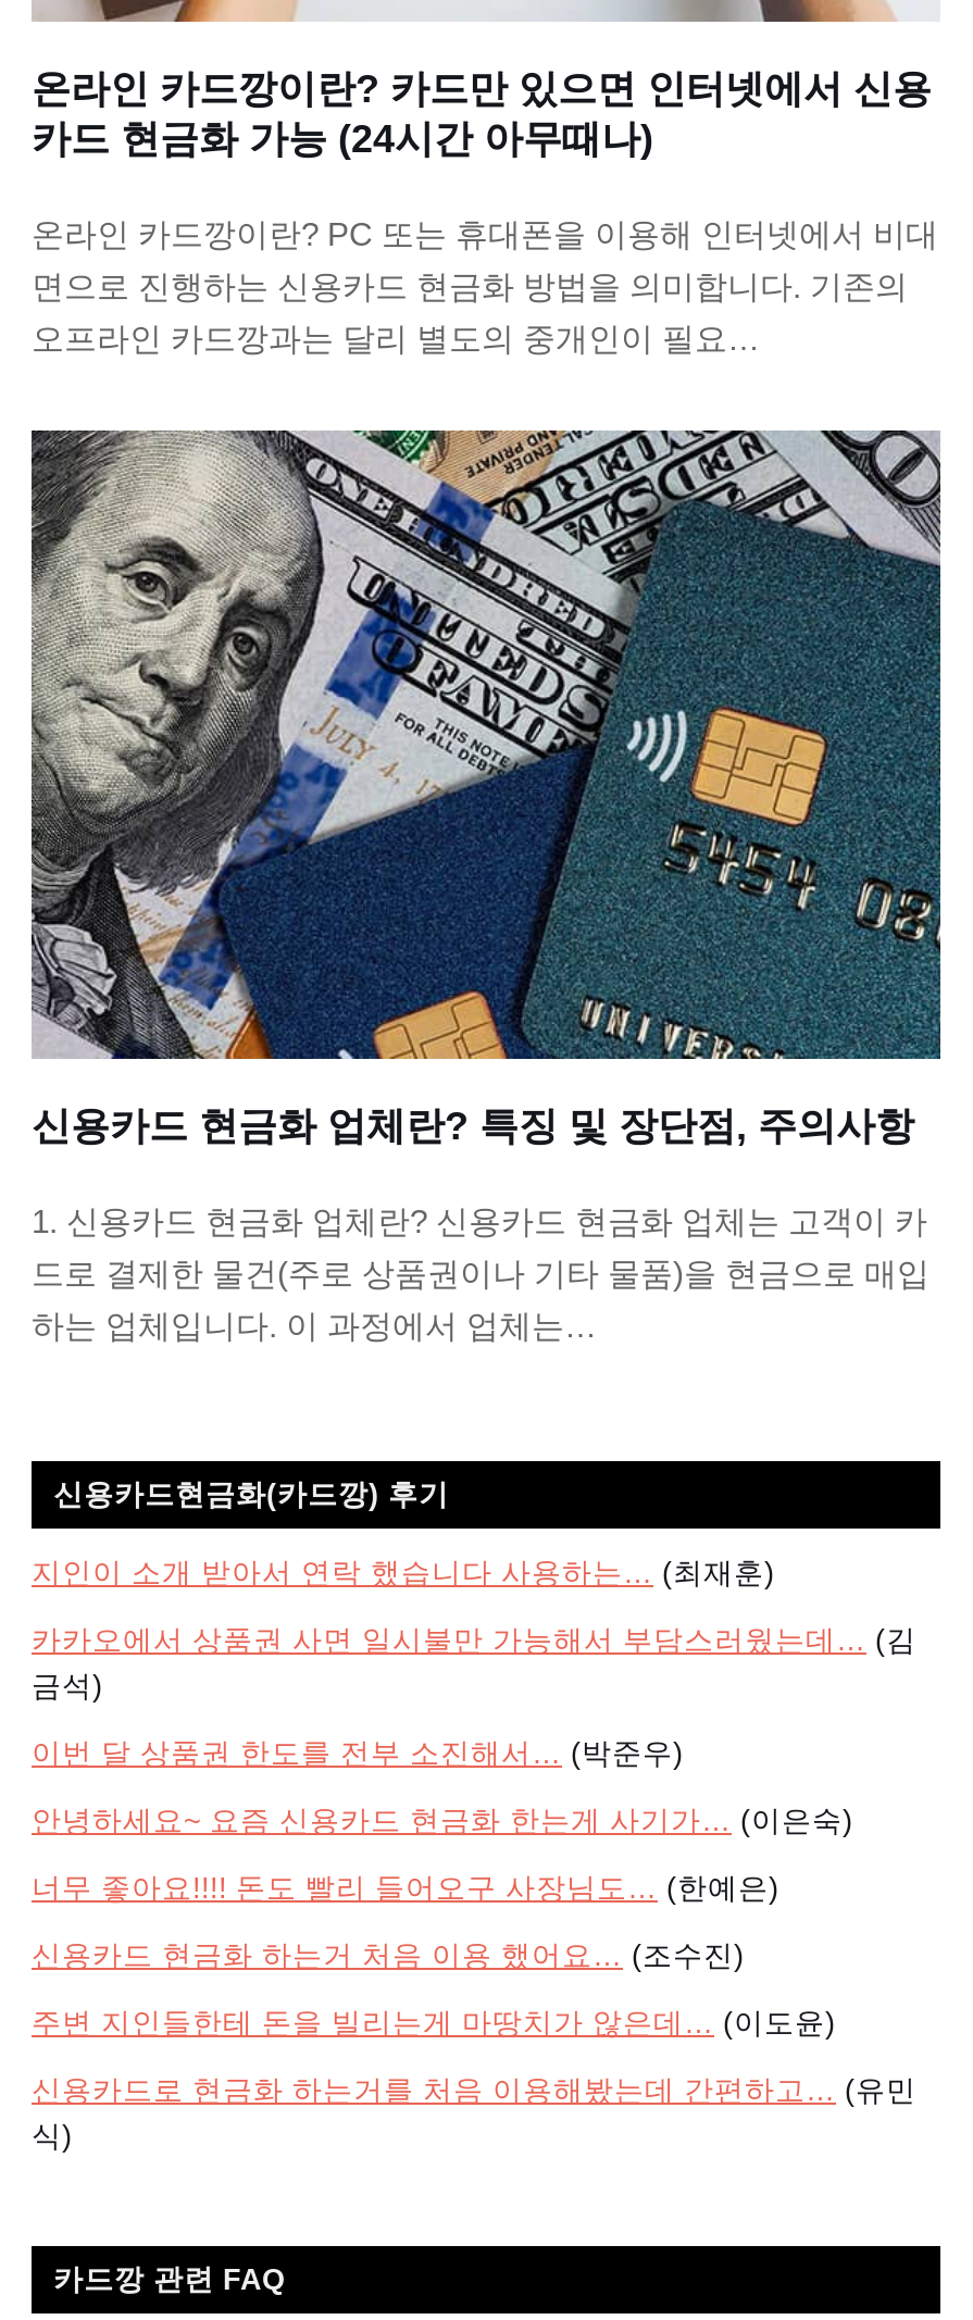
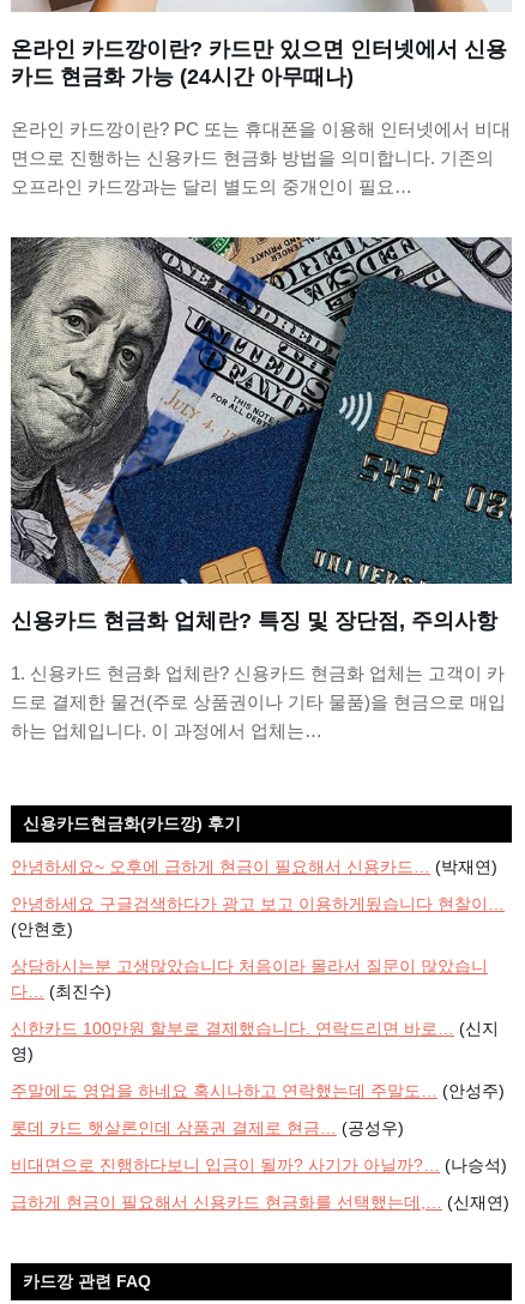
[32,1556,775,1589] 지인이 소개 받아서 연락 했습니다 사용하는… (최재훈) -> [11,858,497,876] 안녕하세요~ 오후에 급하게 현금이 필요해서 신용카드… (박재연)
[32,1624,916,1702] 카카오에서 상품권 사면 일시불만 가능해서 부담스러웠는데… (김 | 금석) -> [11,895,505,938] 안녕하세요 구글검색하다가 광고 보고 이용하게됬습니다 현찰이… | (안현호)
[32,1737,684,1769] 이번 달 상품권 한도를 전부 소진해서… (박준우) -> [11,957,488,1001] 상담하시는분 고생많았습니다 처음이라 몰라서 질문이 많았습니 | 다… (최진수)
[32,1804,853,1837] 안녕하세요~ 요즘 신용카드 현금화 한는게 사기가… (이은숙) -> [11,1020,499,1063] 신한카드 100만원 할부로 결제했습니다. 연락드리면 바로… (신지 | 영)
[32,1872,779,1904] 너무 좋아요!!!! 돈도 빨리 들어오구 사장님도… (한예은) -> [11,1082,505,1100] 주말에도 영업을 하네요 혹시나하고 연락했는데 주말도… (안성주)
[32,1939,745,1972] 신용카드 현금화 하는거 처음 이용 했어요… (조수진) -> [11,1119,404,1137] 롯데 카드 햇살론인데 상품권 결제로 현금… (공성우)
[32,2006,836,2039] 주변 지인들한테 돈을 빌리는게 마땅치가 않은데… (이도윤) -> [11,1156,507,1174] 비대면으로 진행하다보니 입금이 될까? 사기가 아닐까?… (나승석)
[32,2074,916,2152] 신용카드로 현금화 하는거를 처음 이용해봤는데 간편하고… (유민 | 식) -> [11,1193,509,1211] 급하게 현금이 필요해서 신용카드 현금화를 선택했는데,… (신재연)

